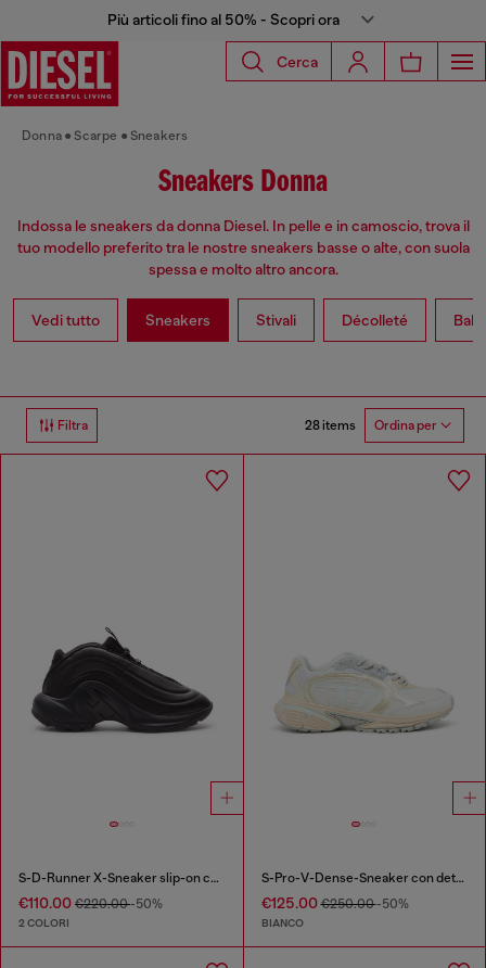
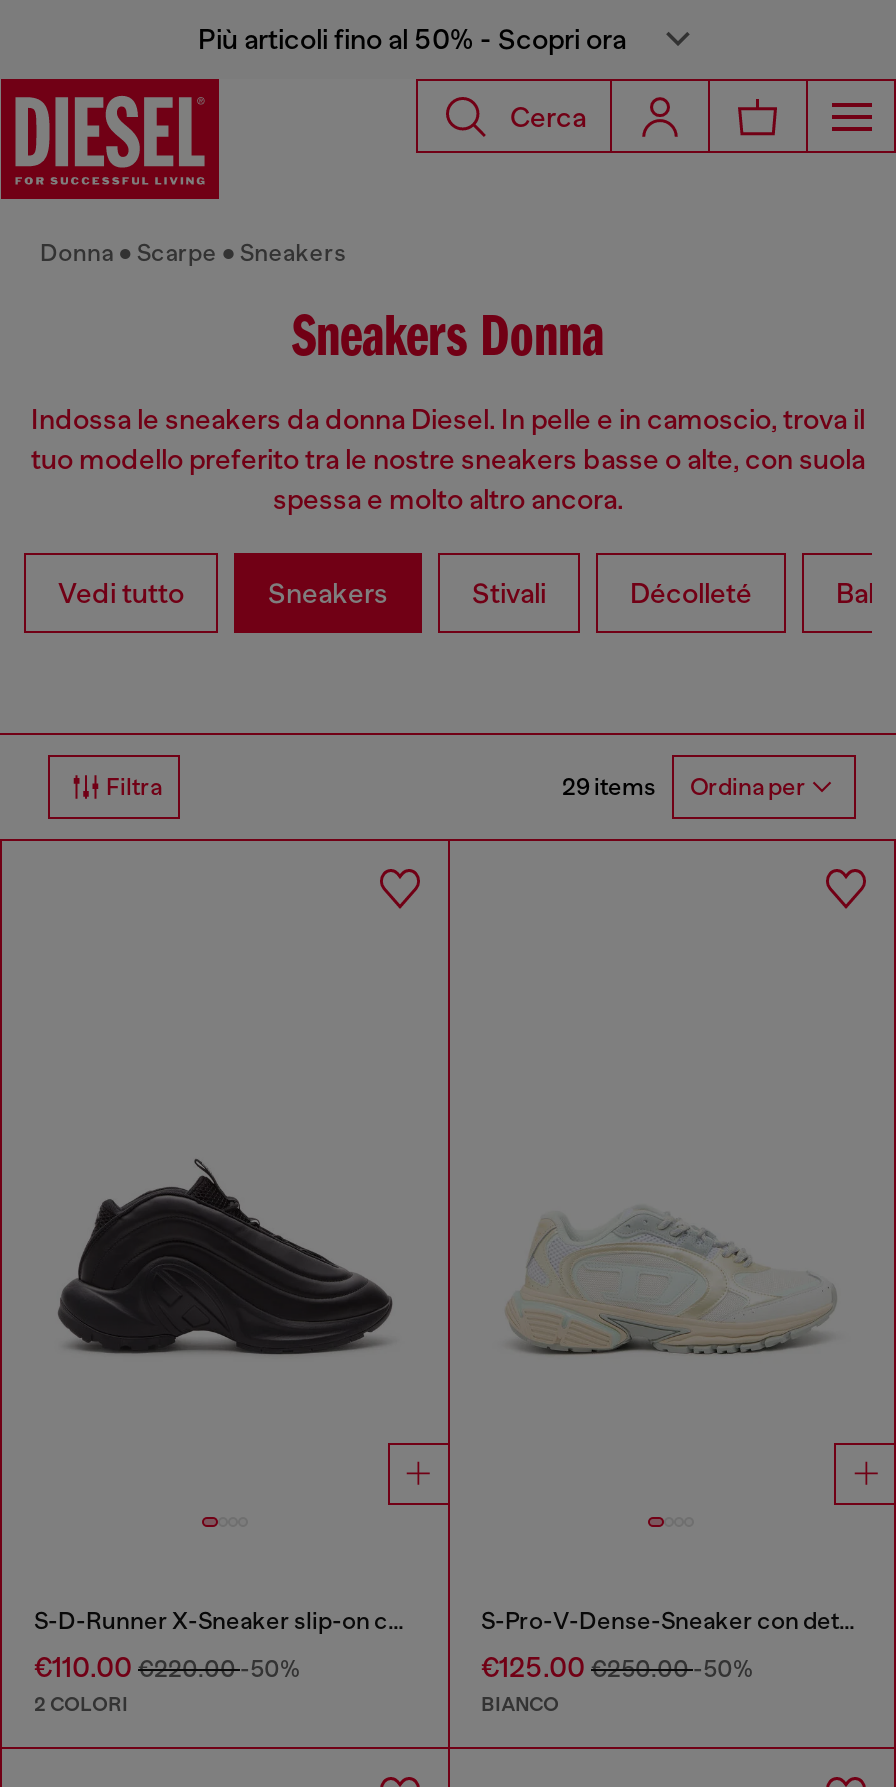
[305,418,437,433] 28 items Ordina per -> [562,773,806,802] 29 items Ordina per

